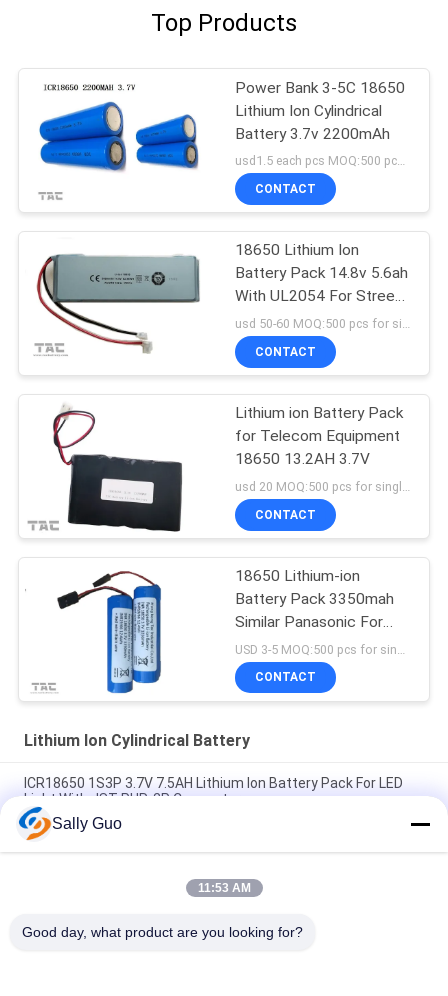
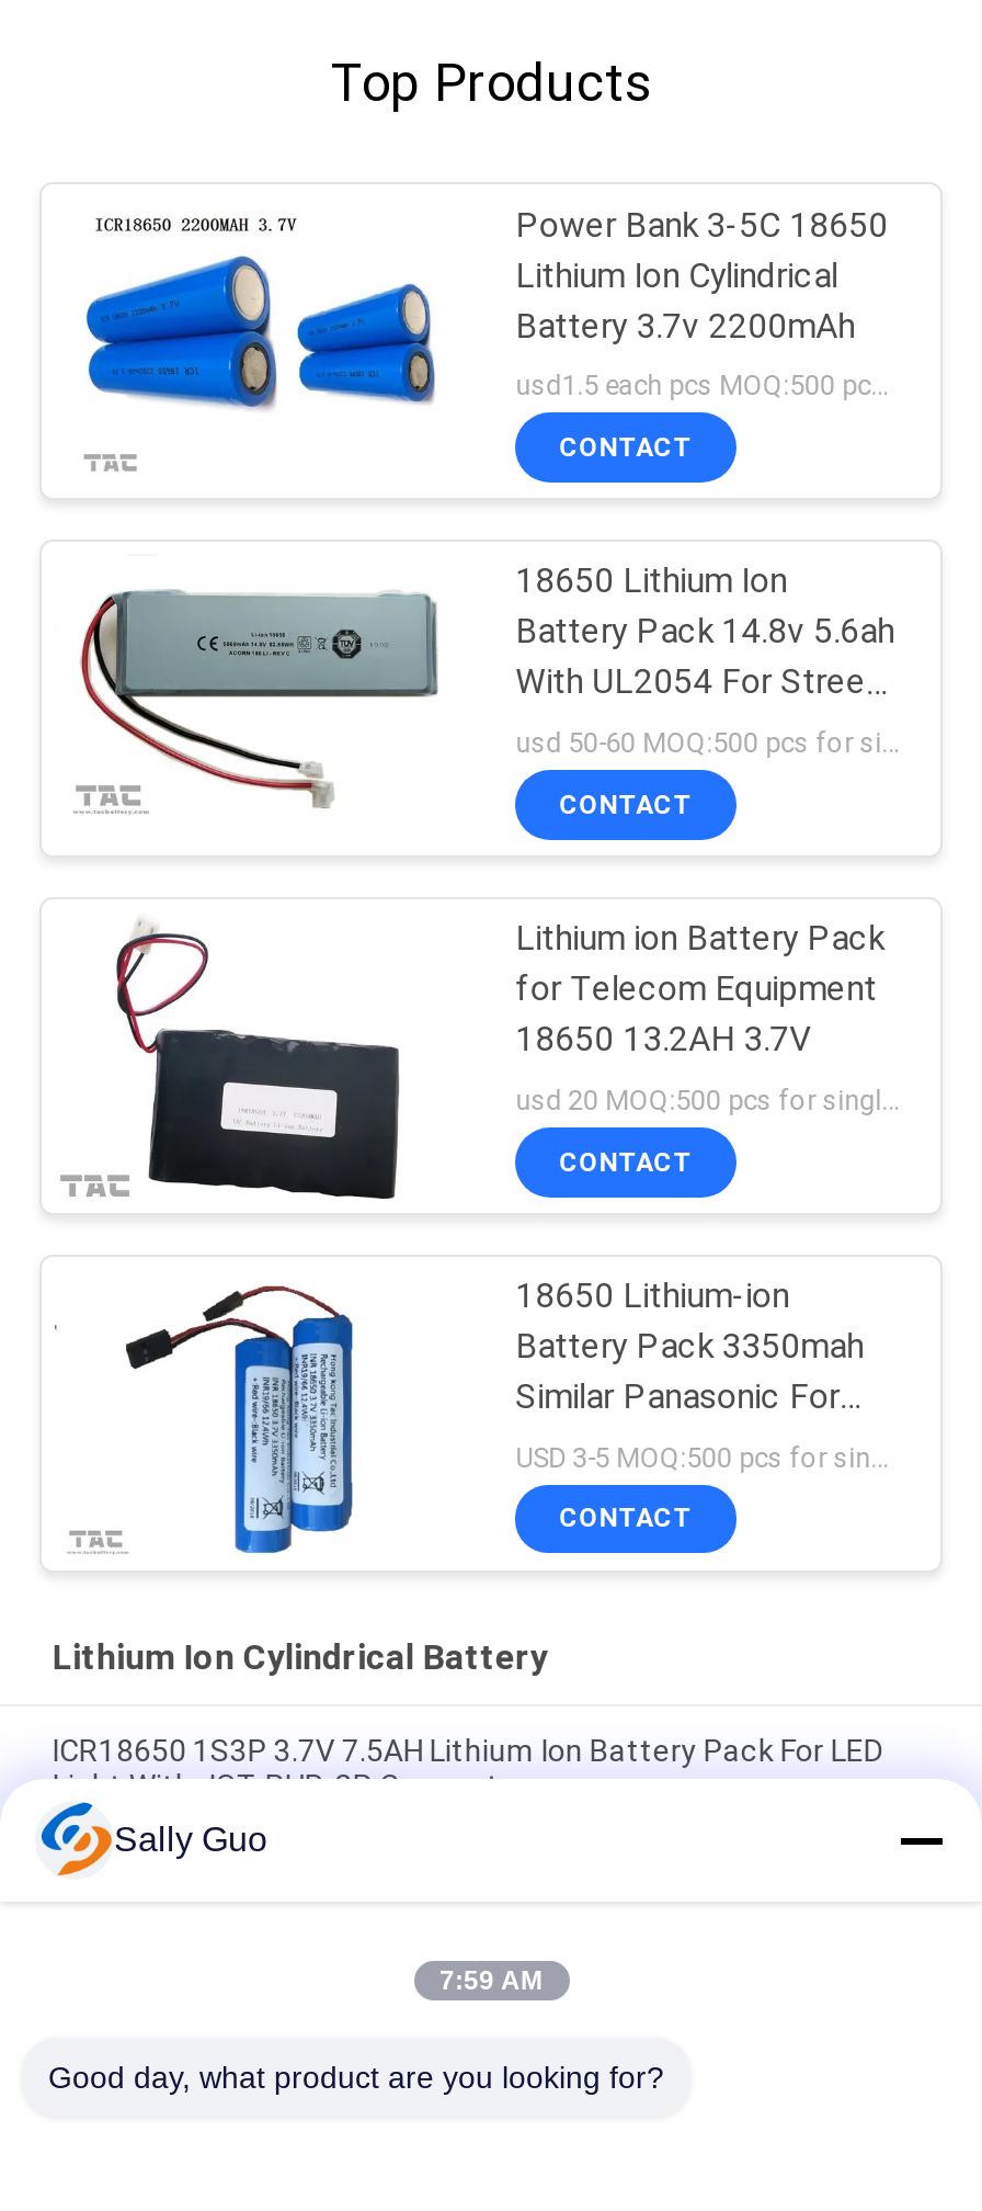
[197,881,250,895] 11:53 AM -> [439,1965,543,1996] 7:59 AM

